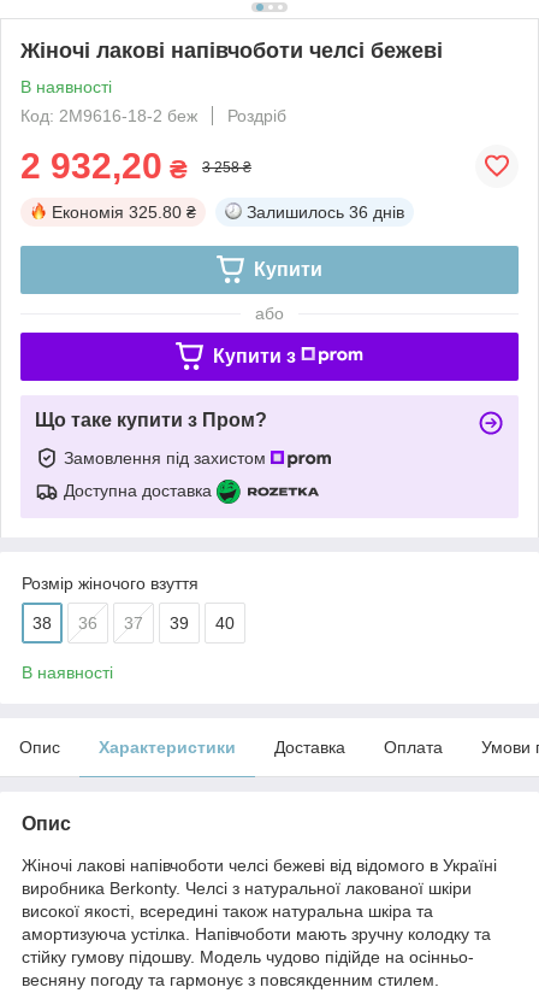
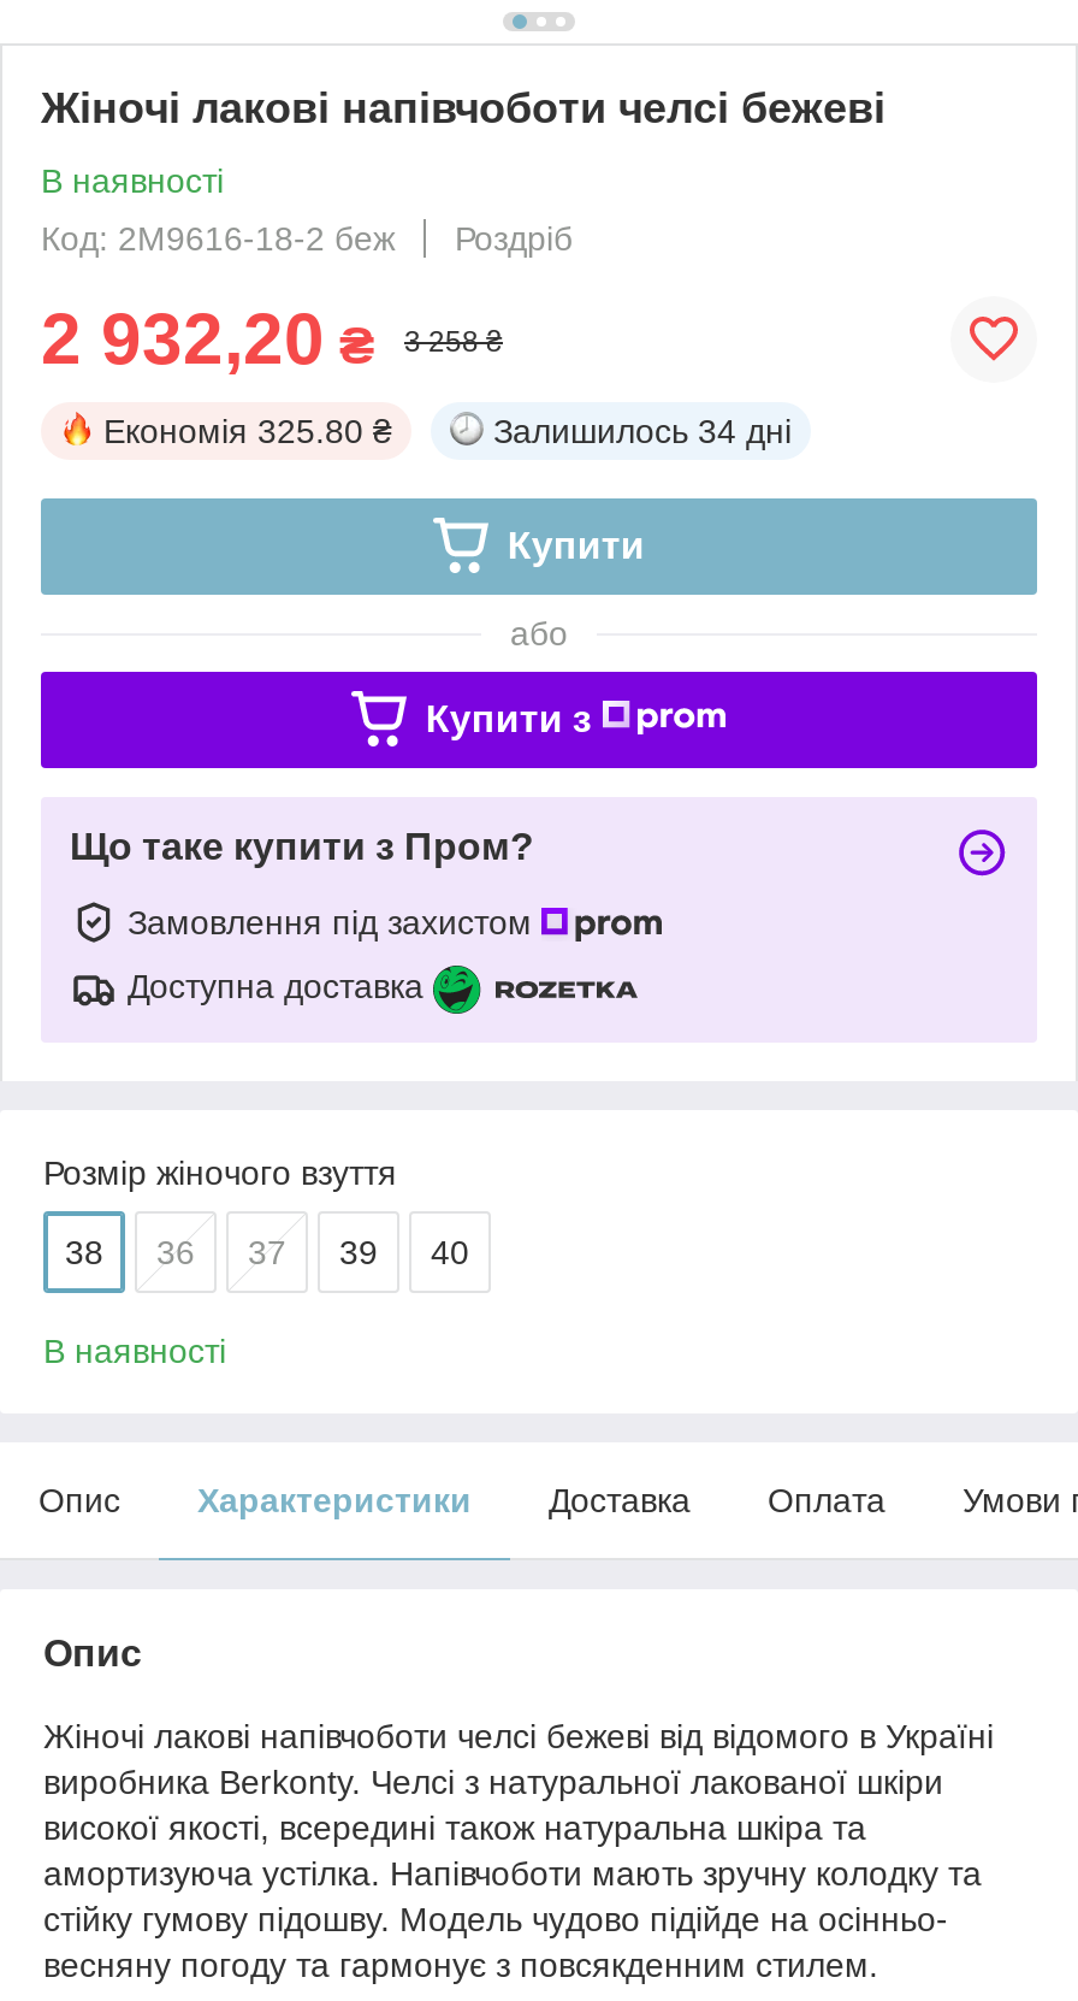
[247,202,404,221] Залишилось 36 днів -> [493,411,792,450] Залишилось 34 дні

